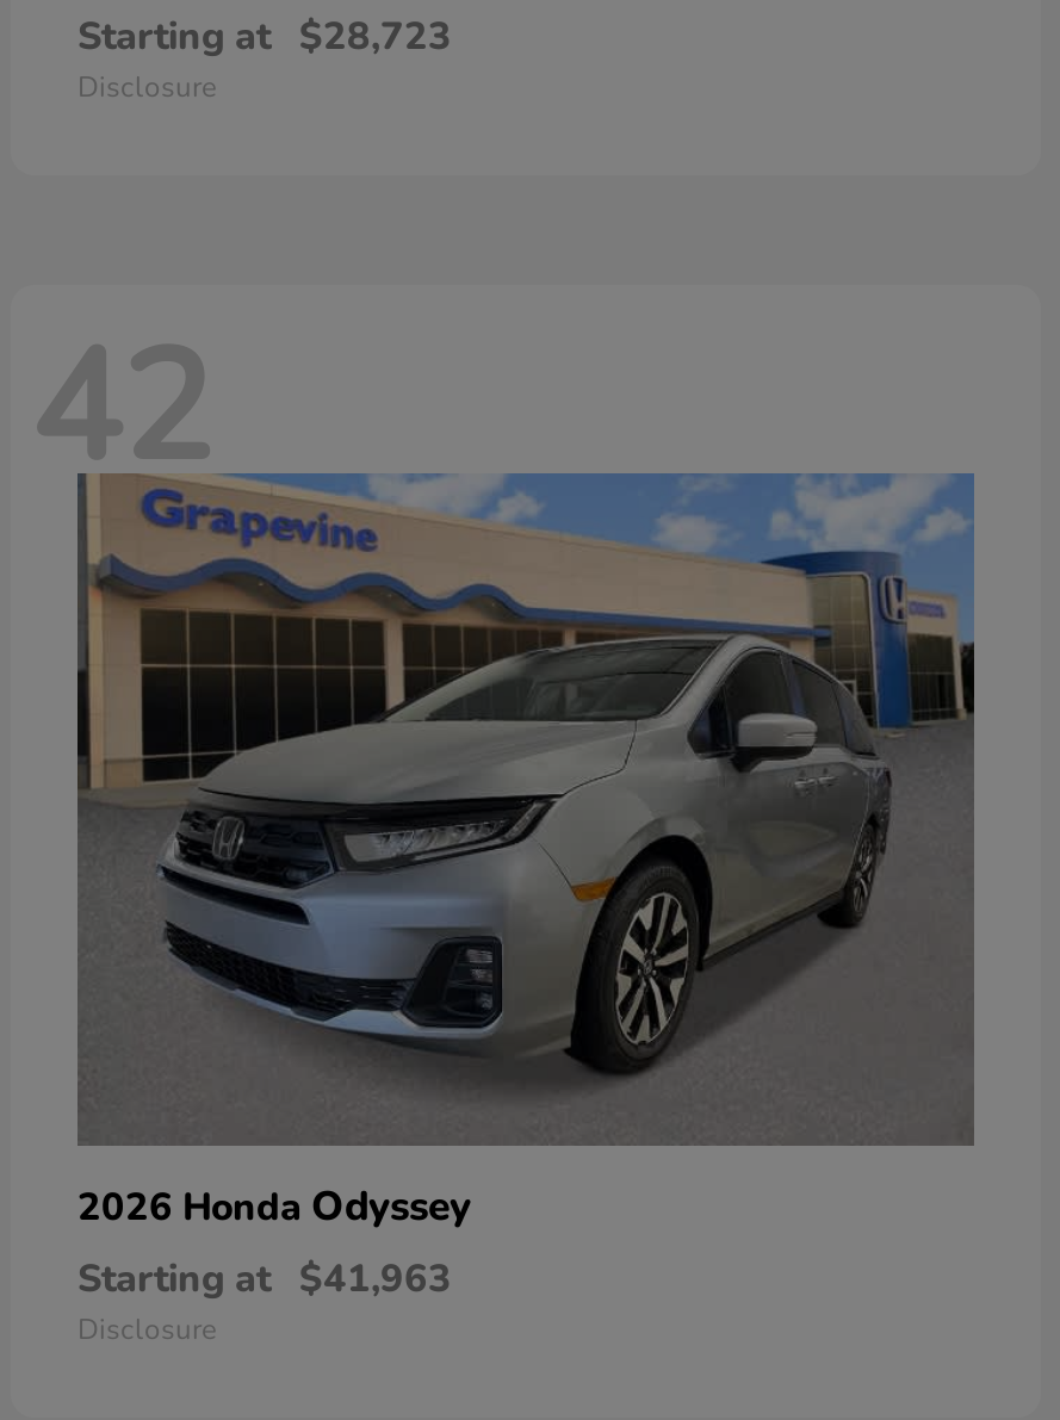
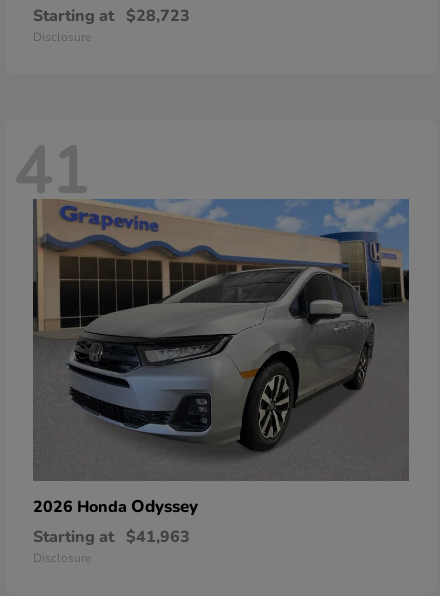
[30,305,211,514] 42 -> [13,128,89,216] 41

